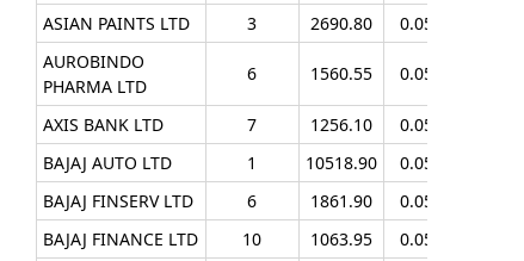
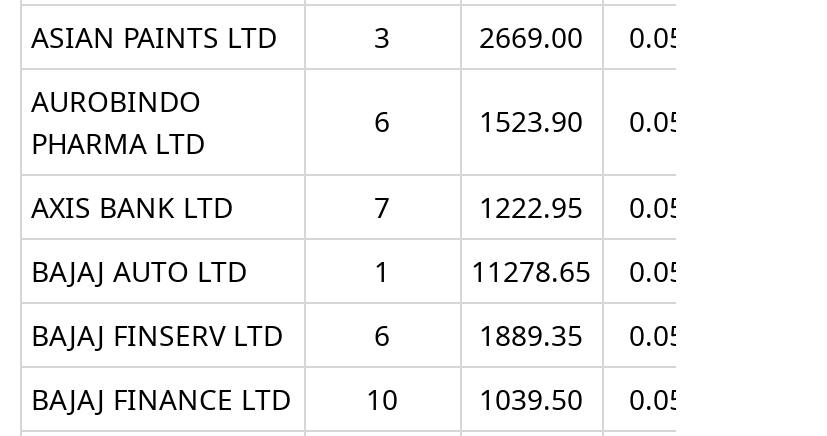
[310,12,372,34] 2690.80 -> [479,18,583,56] 2669.00
[310,62,372,84] 1560.55 -> [479,102,583,140] 1523.90
[310,113,372,136] 1256.10 -> [479,188,583,226] 1222.95
[305,151,377,174] 10518.90 -> [471,252,591,290] 11278.65
[310,189,372,212] 1861.90 -> [479,316,583,354] 1889.35
[310,227,372,250] 1063.95 -> [479,380,583,418] 1039.50

